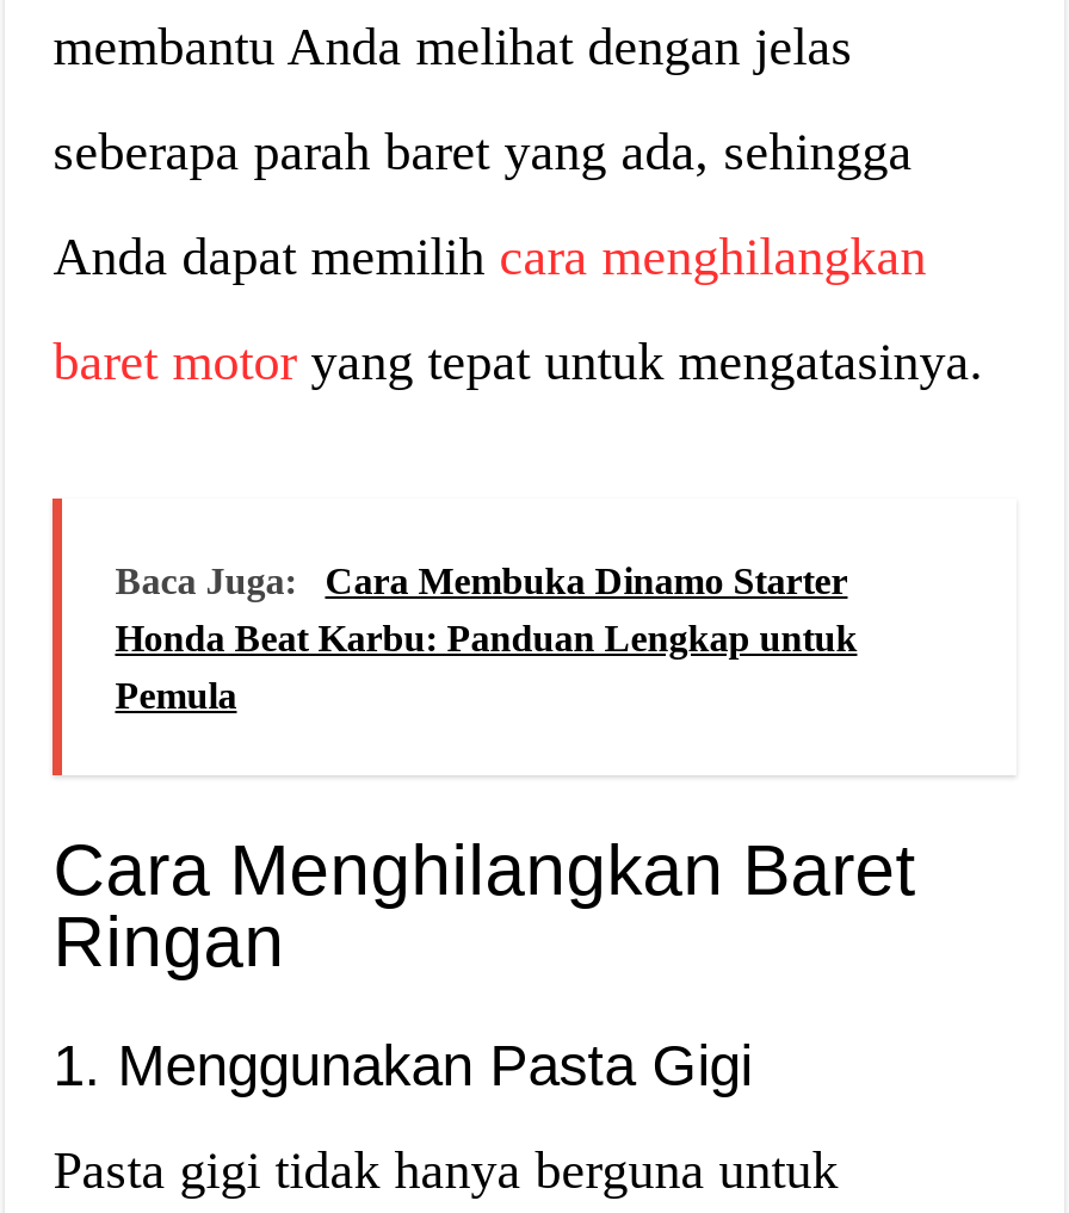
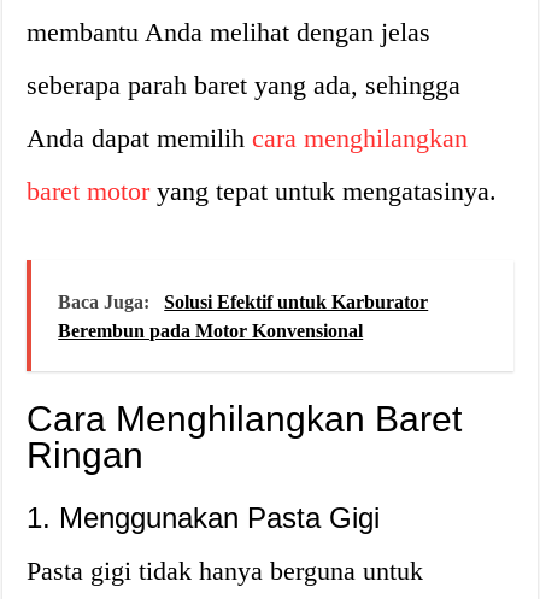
[115,560,857,715] Cara Membuka Dinamo Starter | Honda Beat Karbu: Panduan Lengkap untuk | Pemula -> [58,292,428,341] Solusi Efektif untuk Karburator | Berembun pada Motor Konvensional

